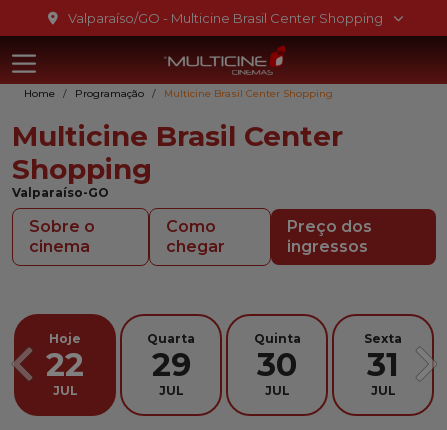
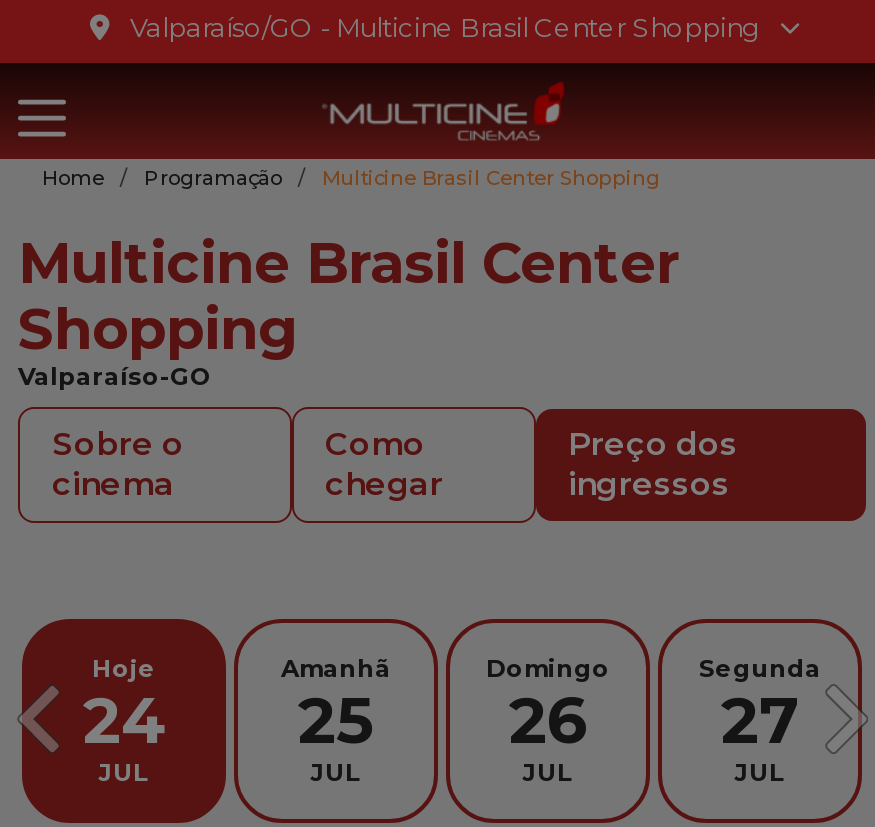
[147,331,195,384] Quarta | 29 -> [281,653,391,759] Amanhã | 25
[253,331,300,384] Quinta | 30 -> [486,653,610,759] Domingo | 26
[364,331,402,384] Sexta | 31 -> [699,653,821,759] Segunda | 27
[46,345,84,384] 22 -> [83,681,165,759] 24

